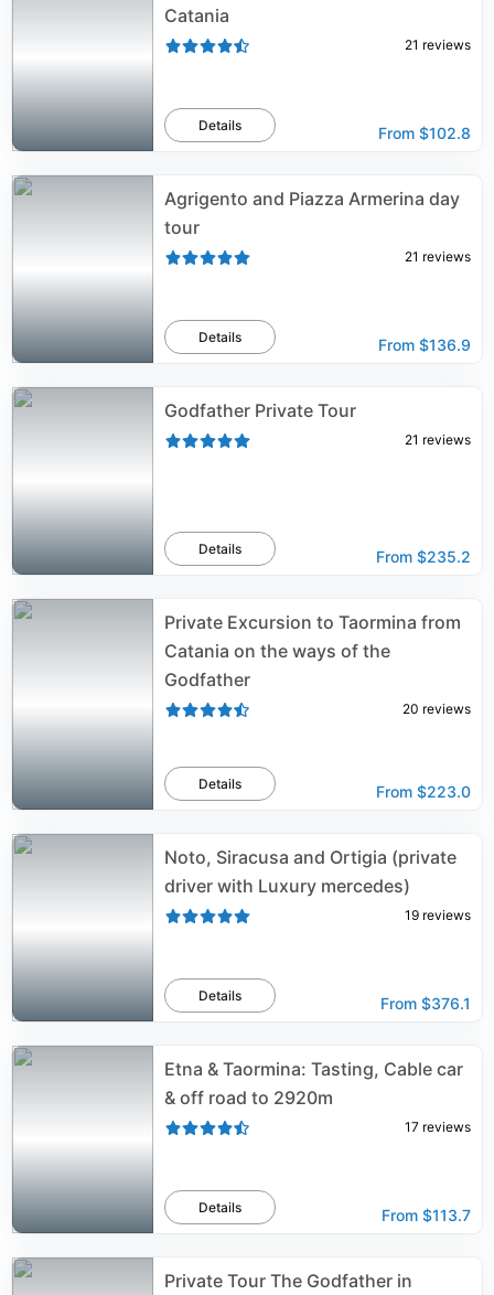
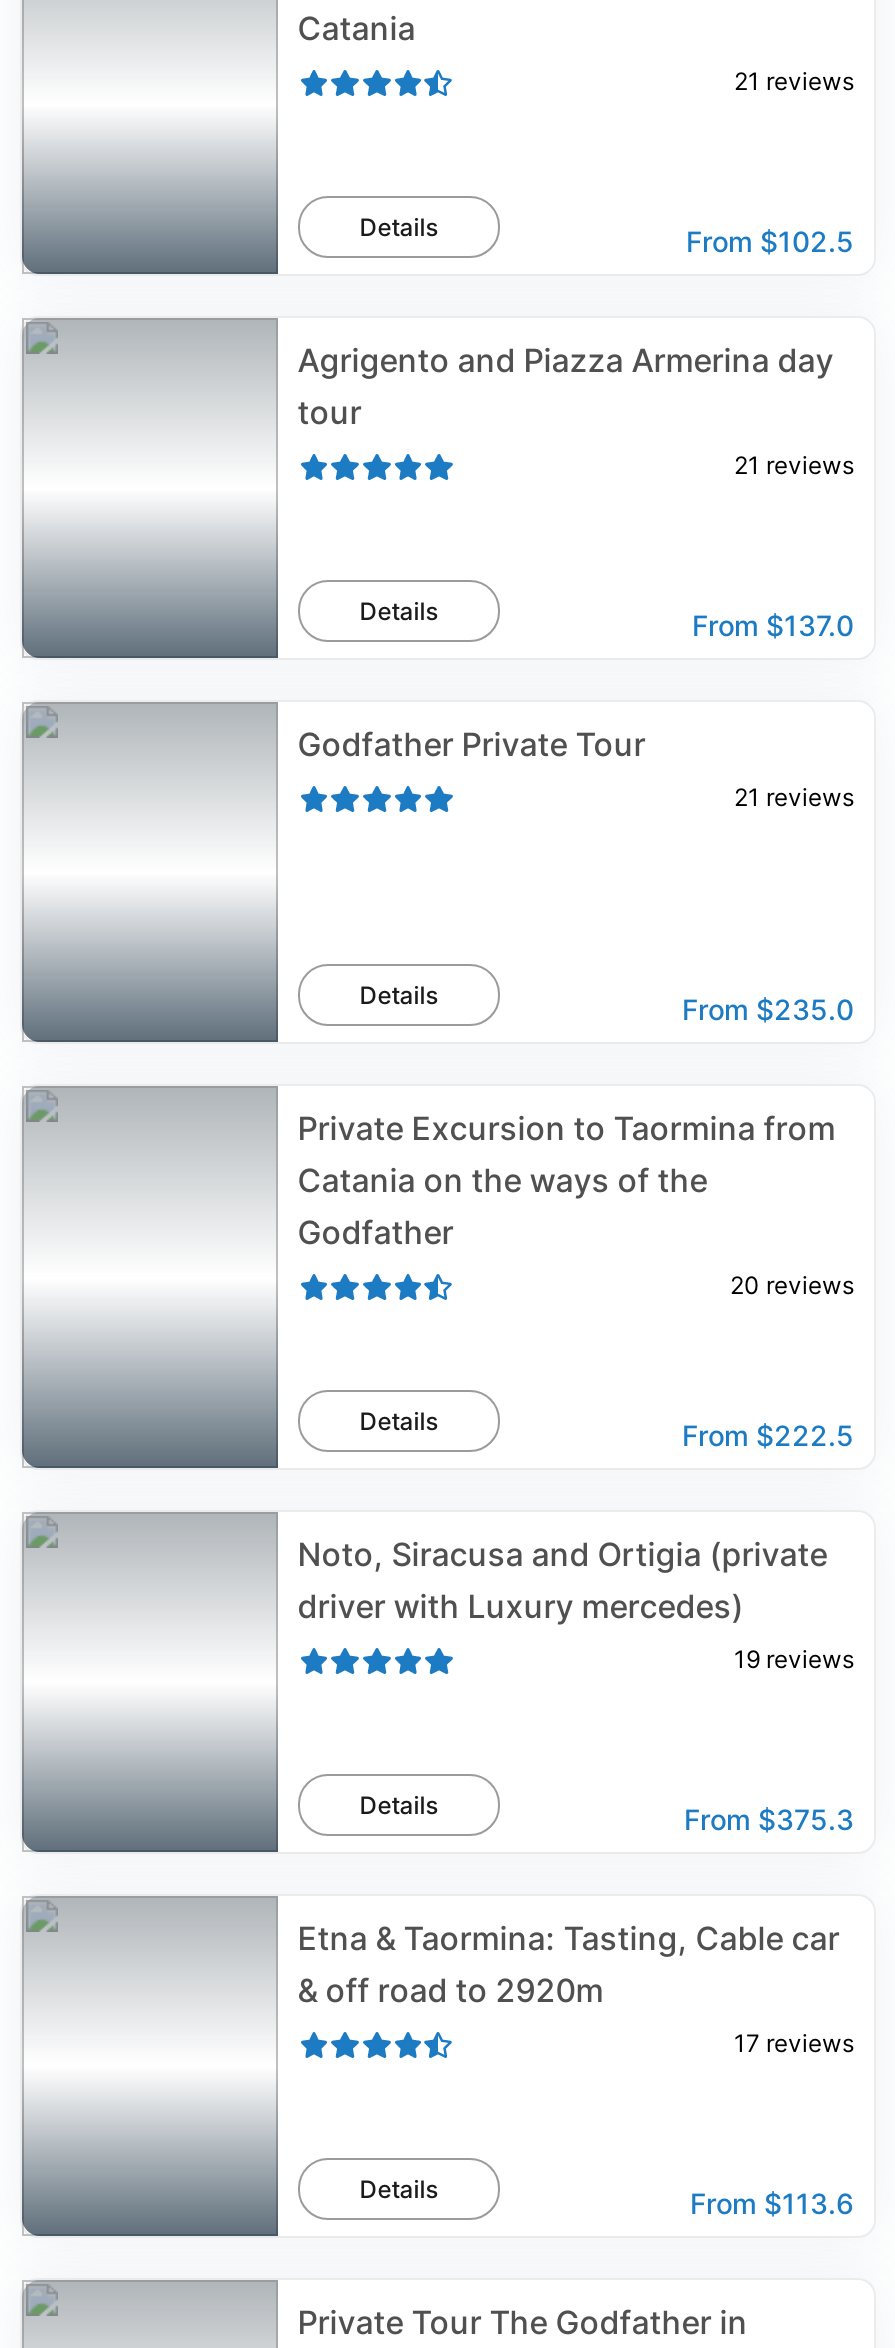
[378,124,471,142] From $102.8 -> [686,224,854,258] From $102.5
[378,335,471,354] From $136.9 -> [692,608,854,642] From $137.0
[376,547,471,566] From $235.2 -> [682,992,854,1026] From $235.0
[376,782,471,801] From $223.0 -> [682,1418,854,1452] From $222.5
[380,994,471,1013] From $376.1 -> [684,1802,854,1836] From $375.3
[382,1206,471,1224] From $113.7 -> [690,2186,854,2220] From $113.6

